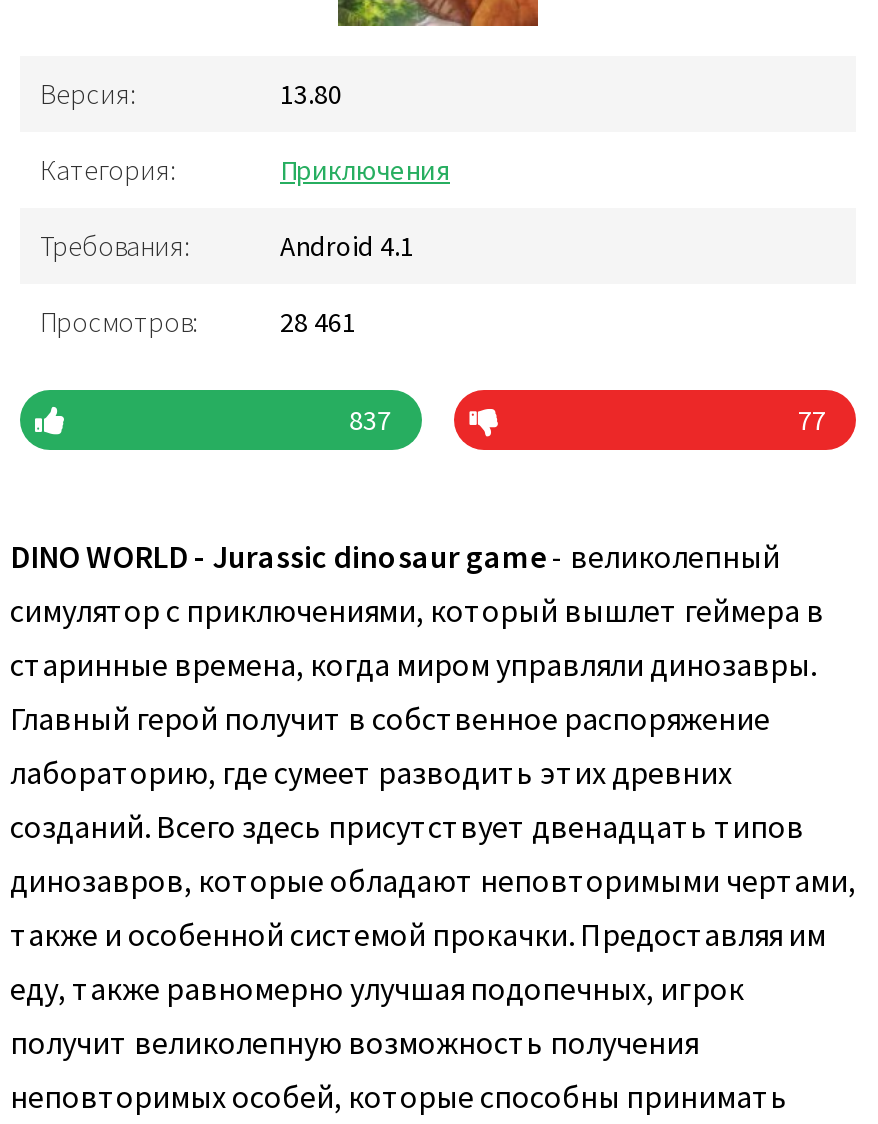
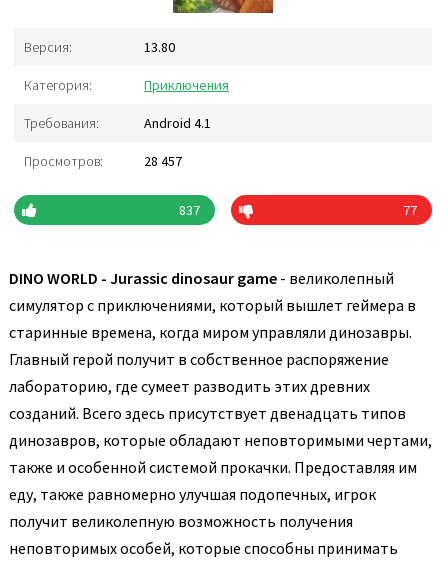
[280,304,356,340] 28 461 -> [144,152,182,170] 28 457

